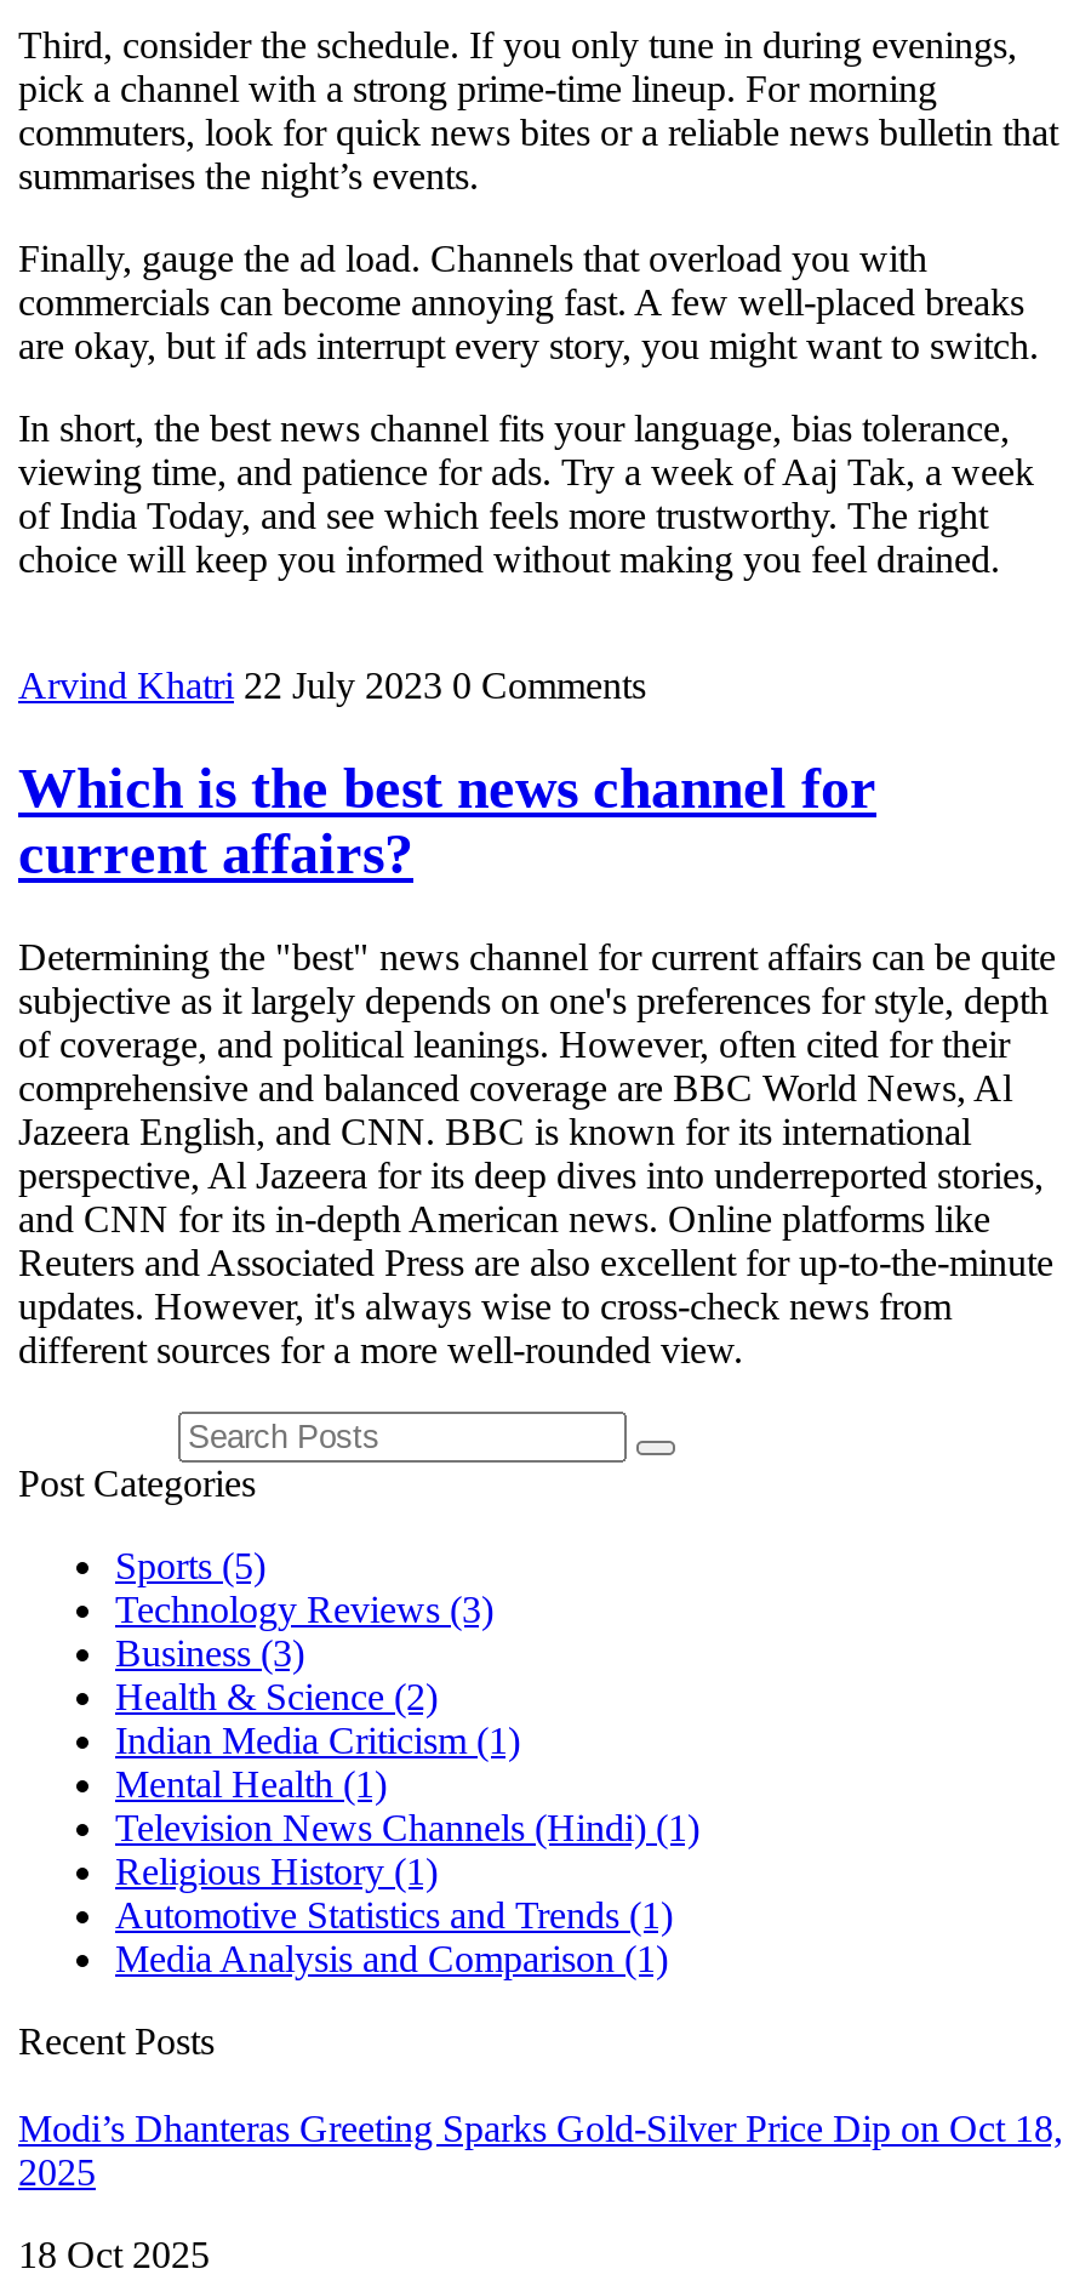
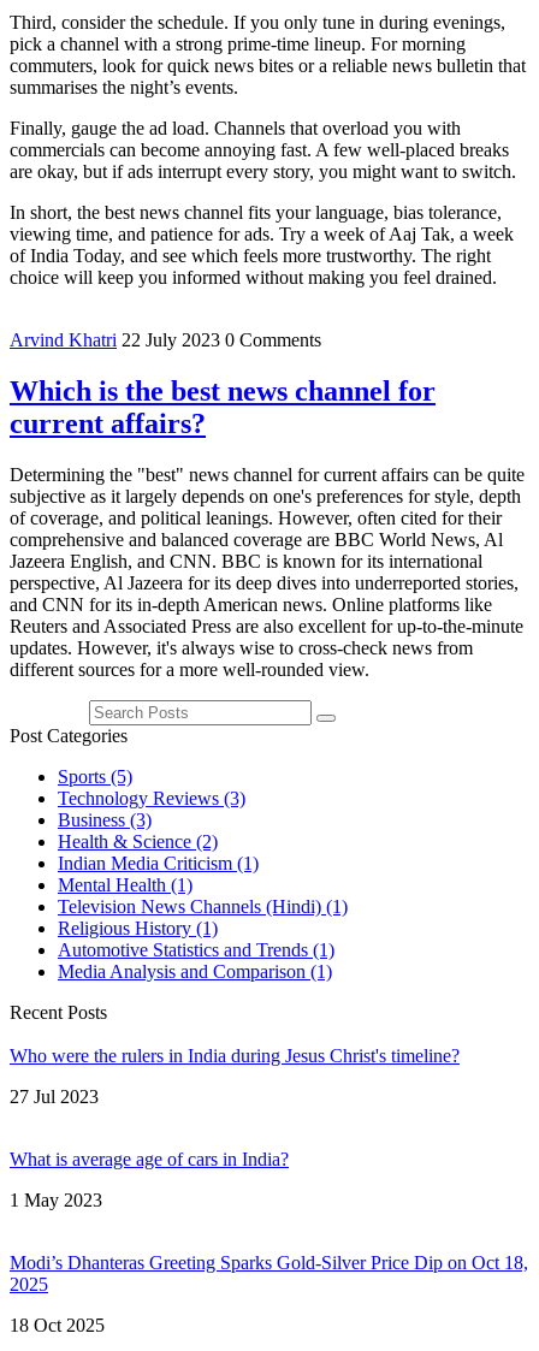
none -> [10,1046,460,1210] Who were the rulers in India during Jesus Christ's timeline? | 27 Jul 2023 | What is average age of cars in India? | 1 May 2023

